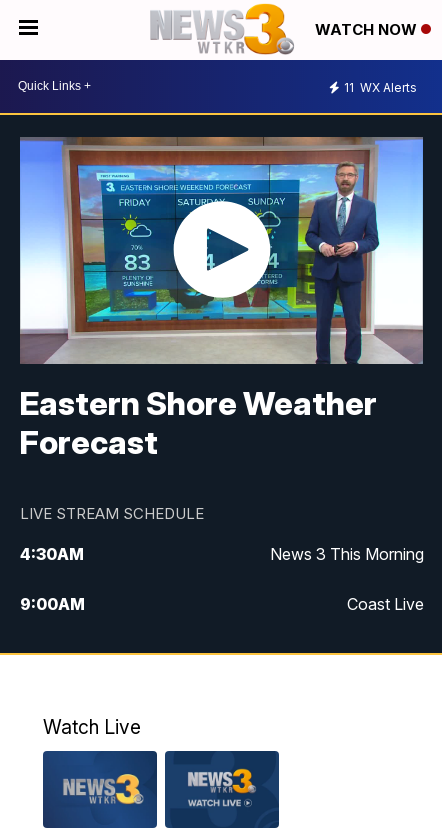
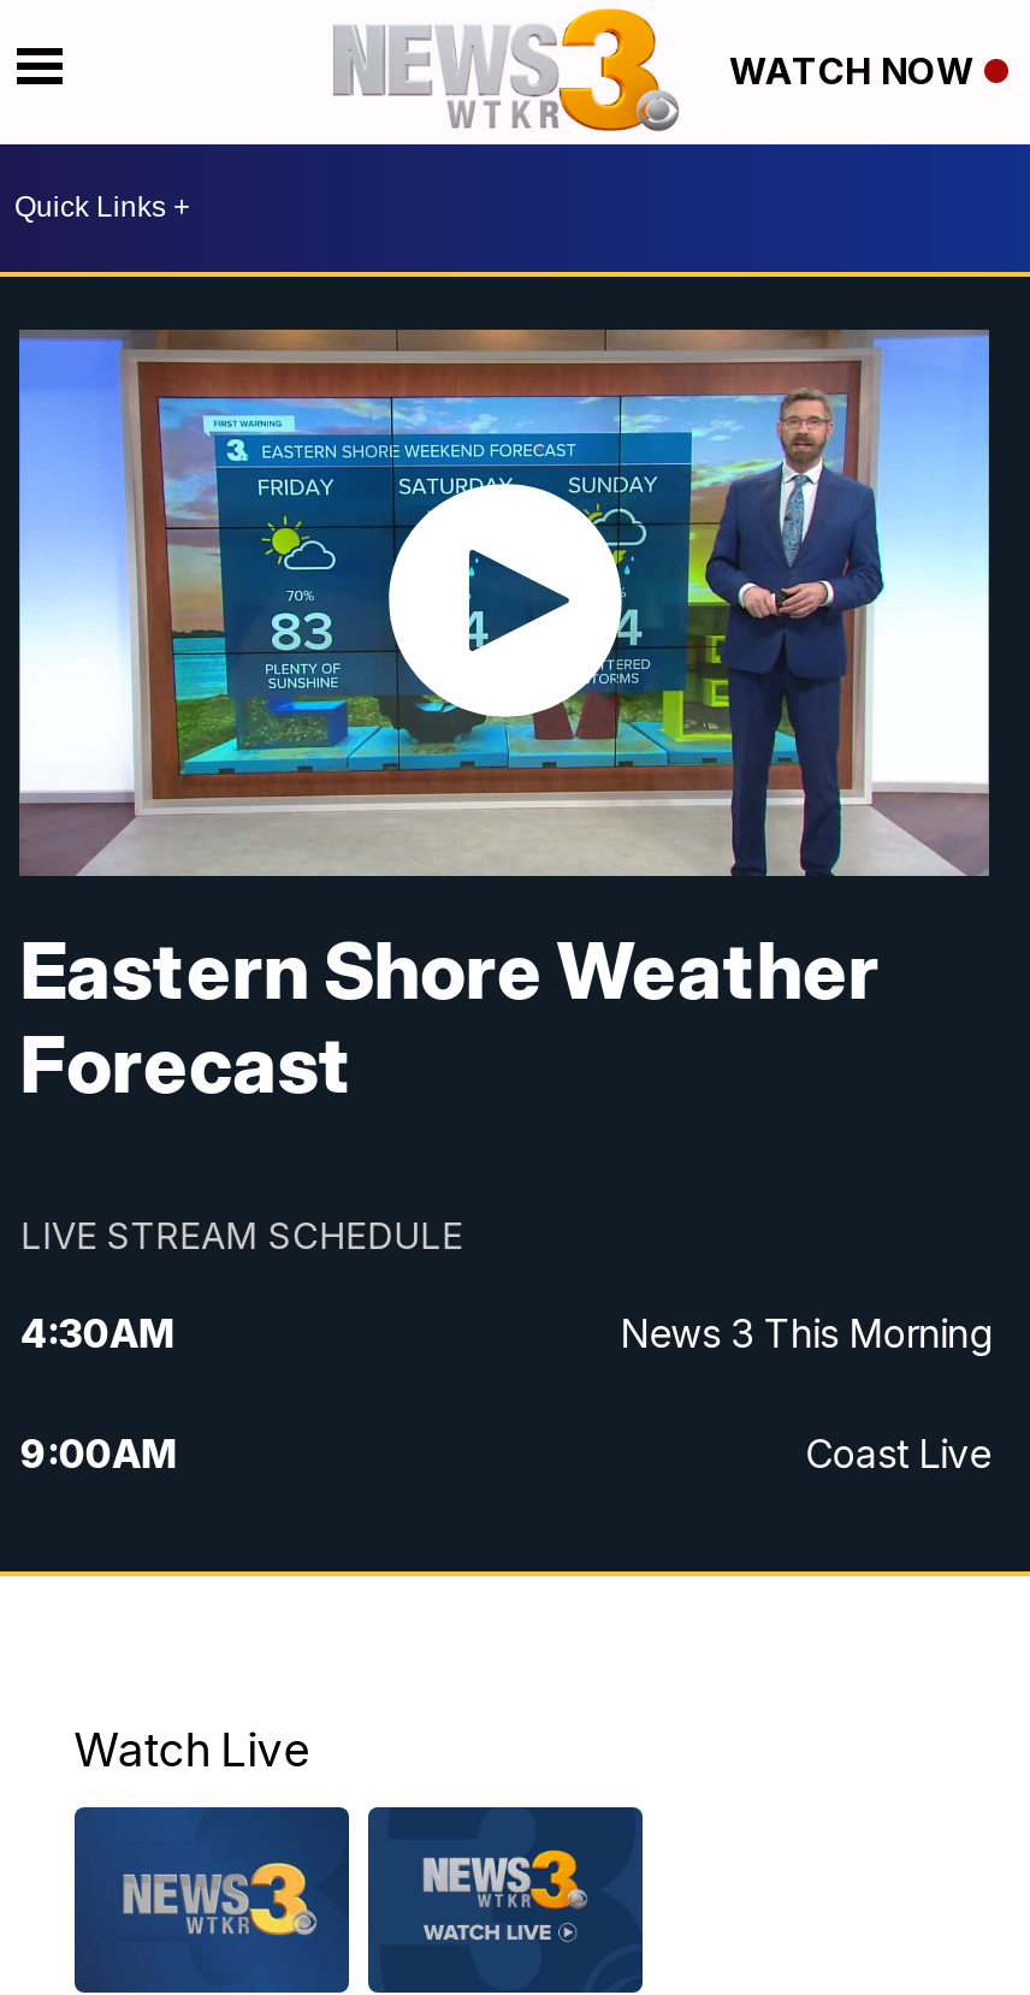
[344,80,417,95] 11 WX Alerts -> none

